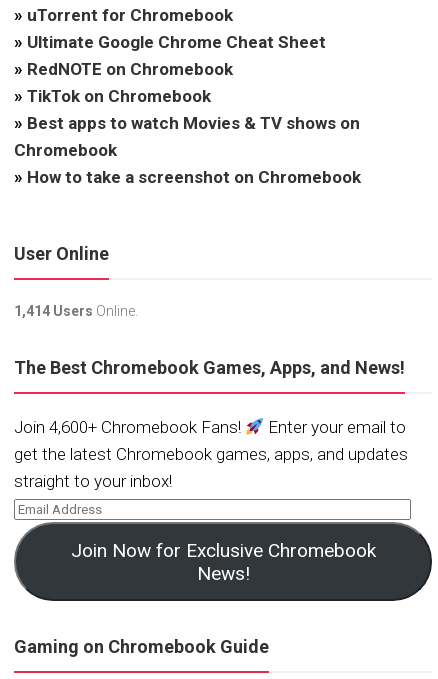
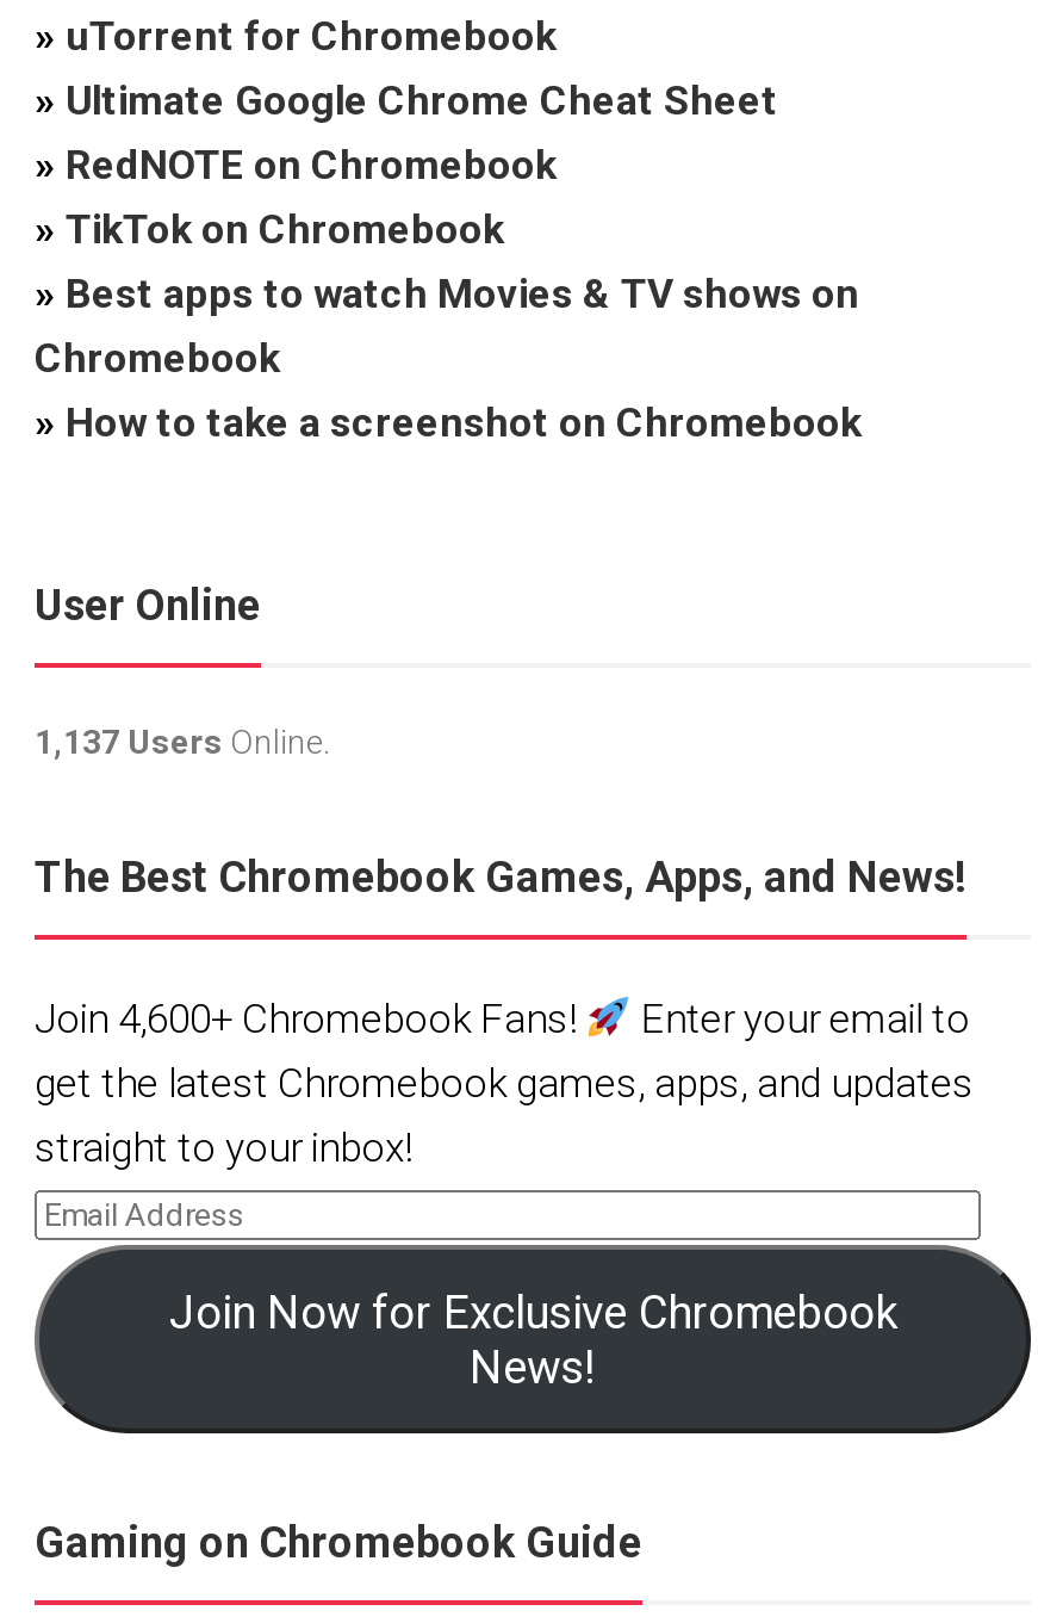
[14,303,138,319] 1,414 Users Online. -> [35,723,330,761] 1,137 Users Online.

